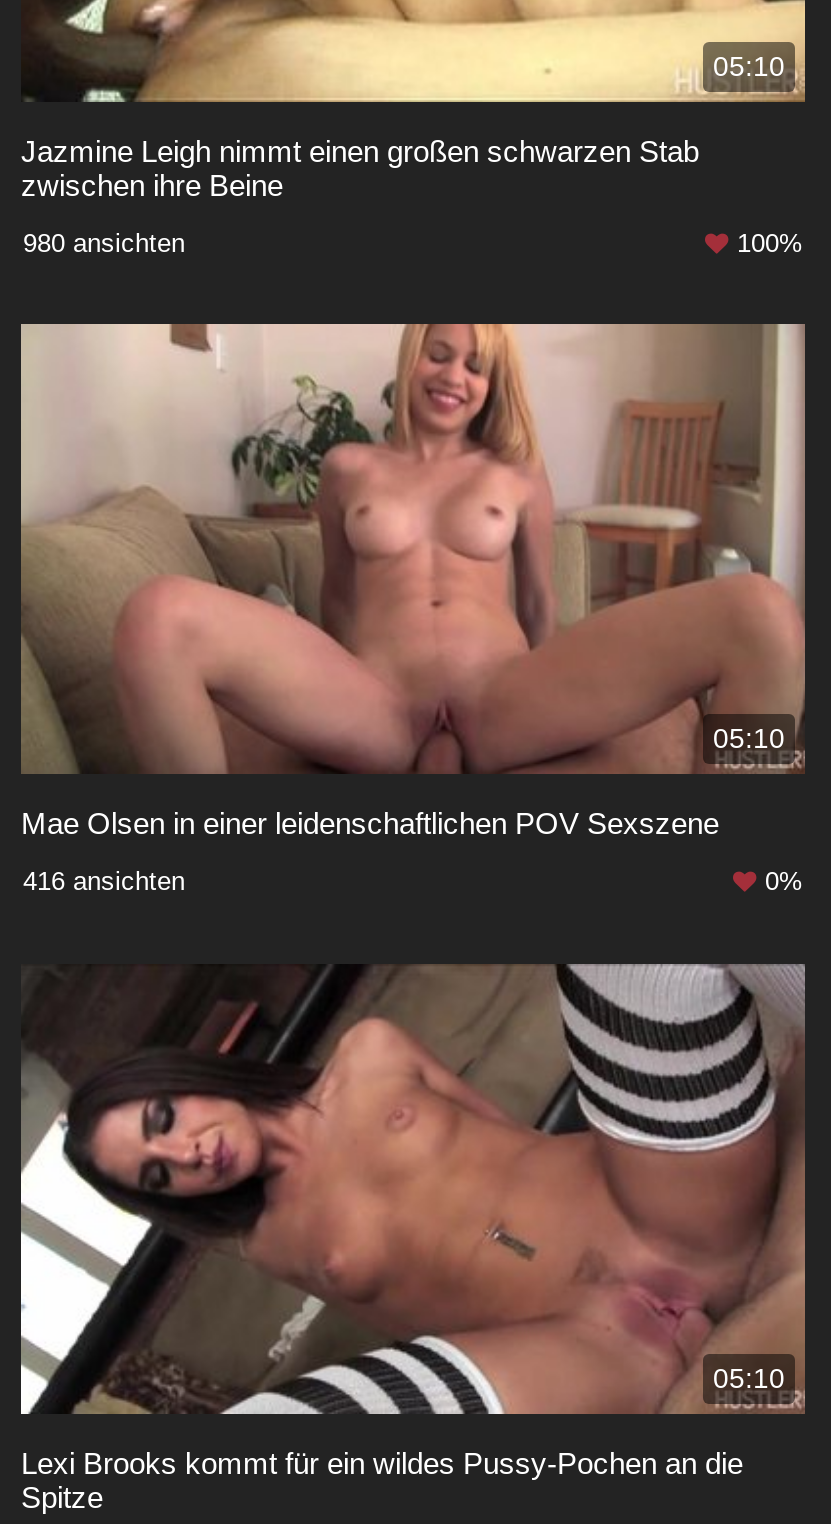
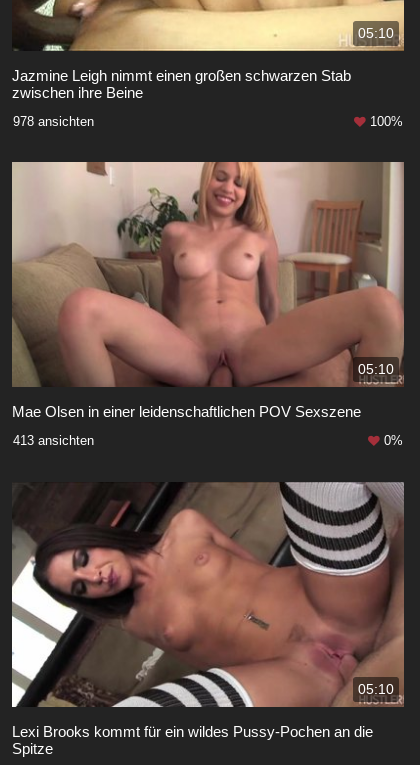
[23,228,185,258] 980 ansichten -> [13,114,94,129] 978 ansichten
[23,866,185,896] 416 ansichten -> [13,433,94,448] 413 ansichten

